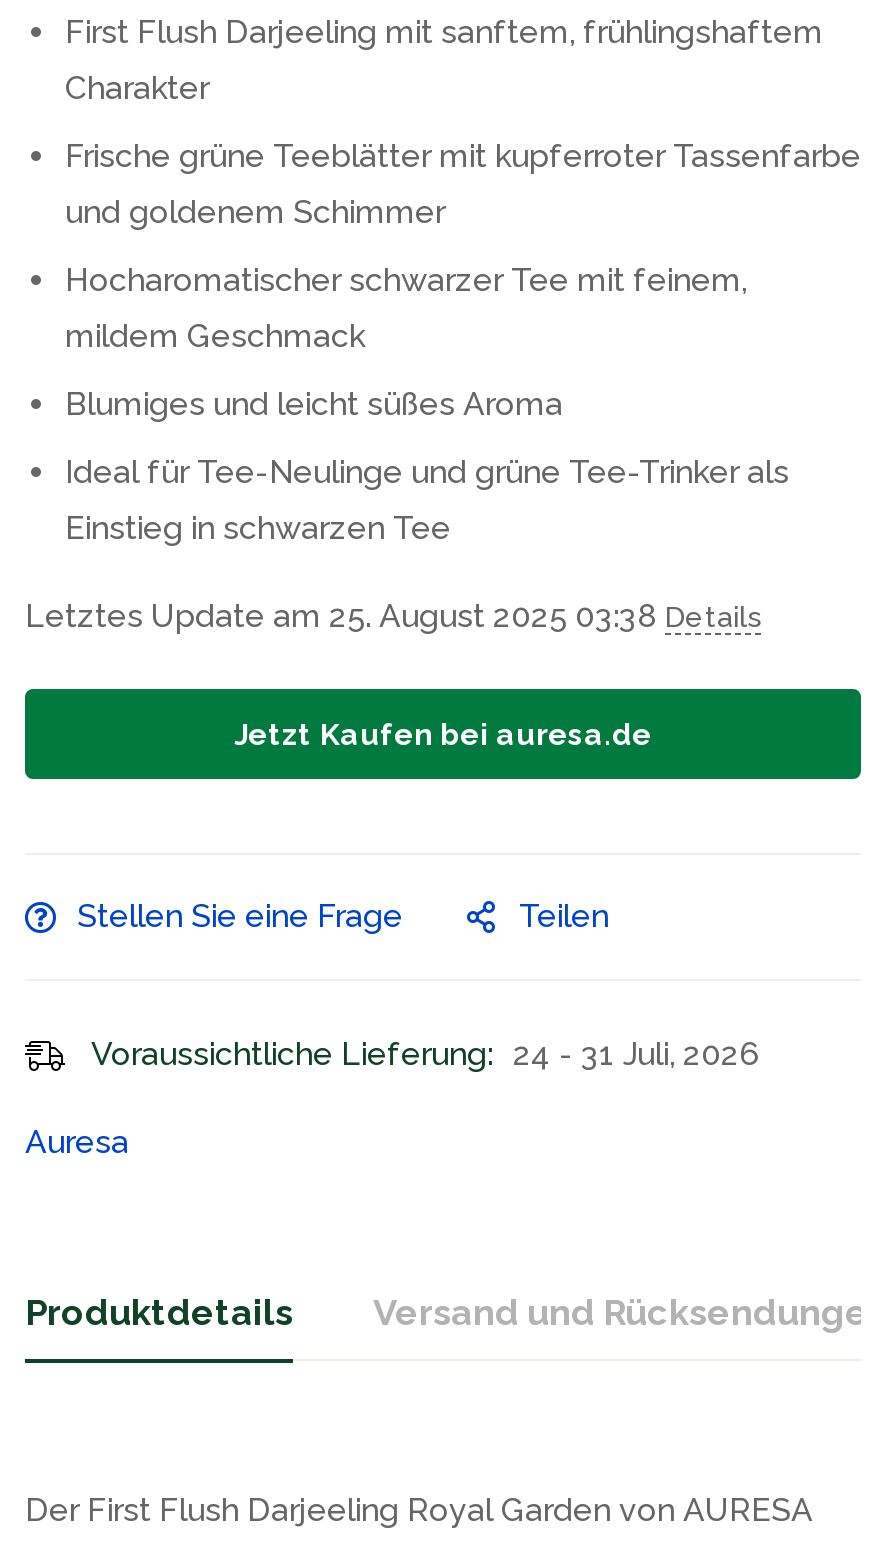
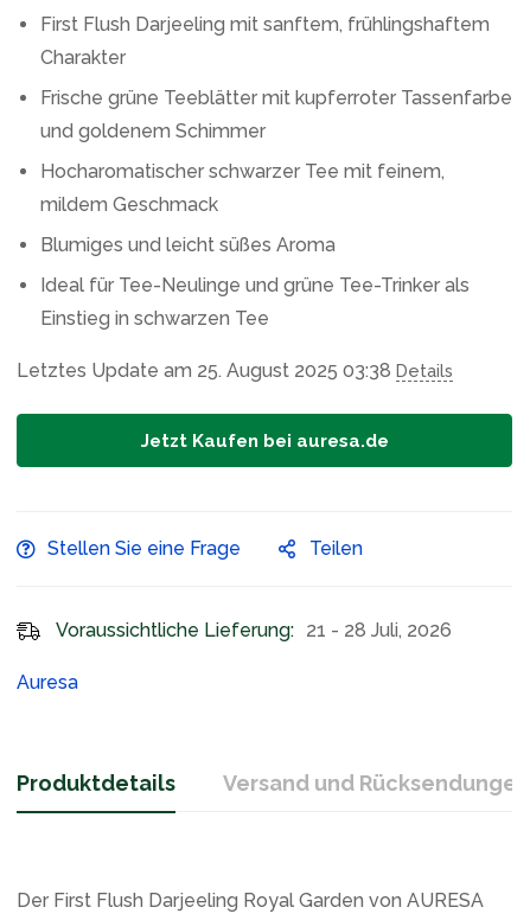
[91,1035,759,1073] Voraussichtliche Lieferung: 24 - 31 Juli, 2026 -> [56,619,452,641] Voraussichtliche Lieferung: 21 - 28 Juli, 2026

